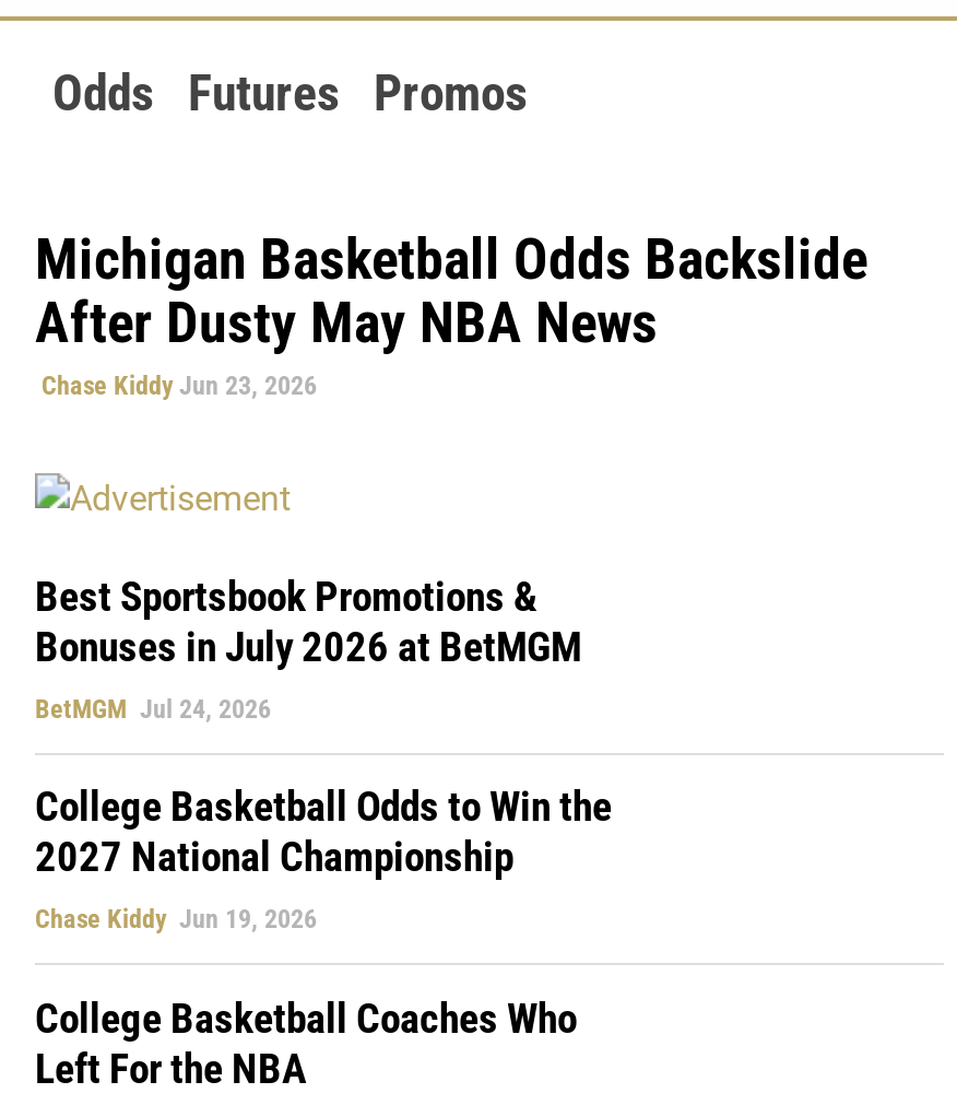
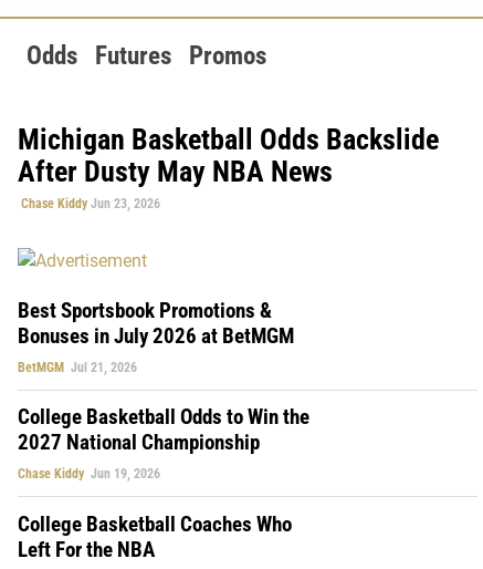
[35,694,271,724] BetMGM Jul 24, 2026 -> [18,360,137,375] BetMGM Jul 21, 2026

